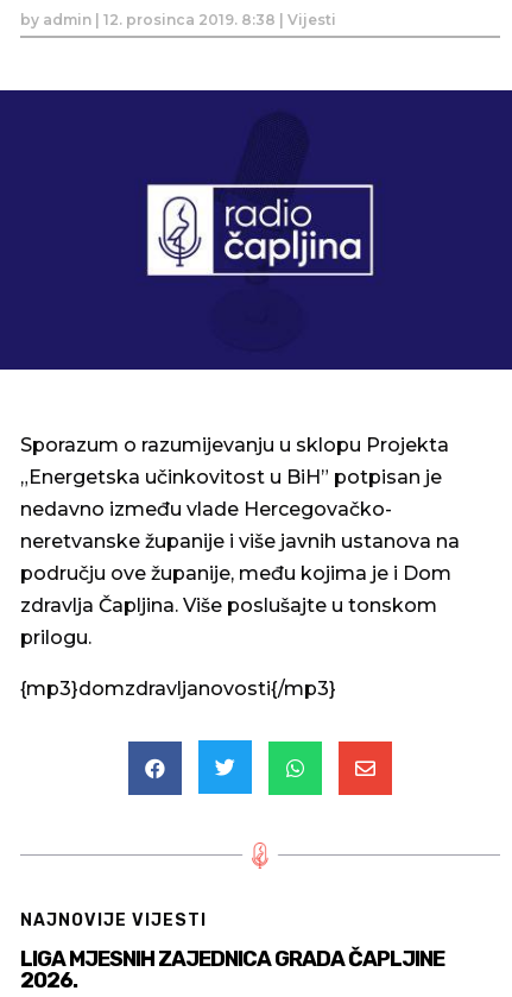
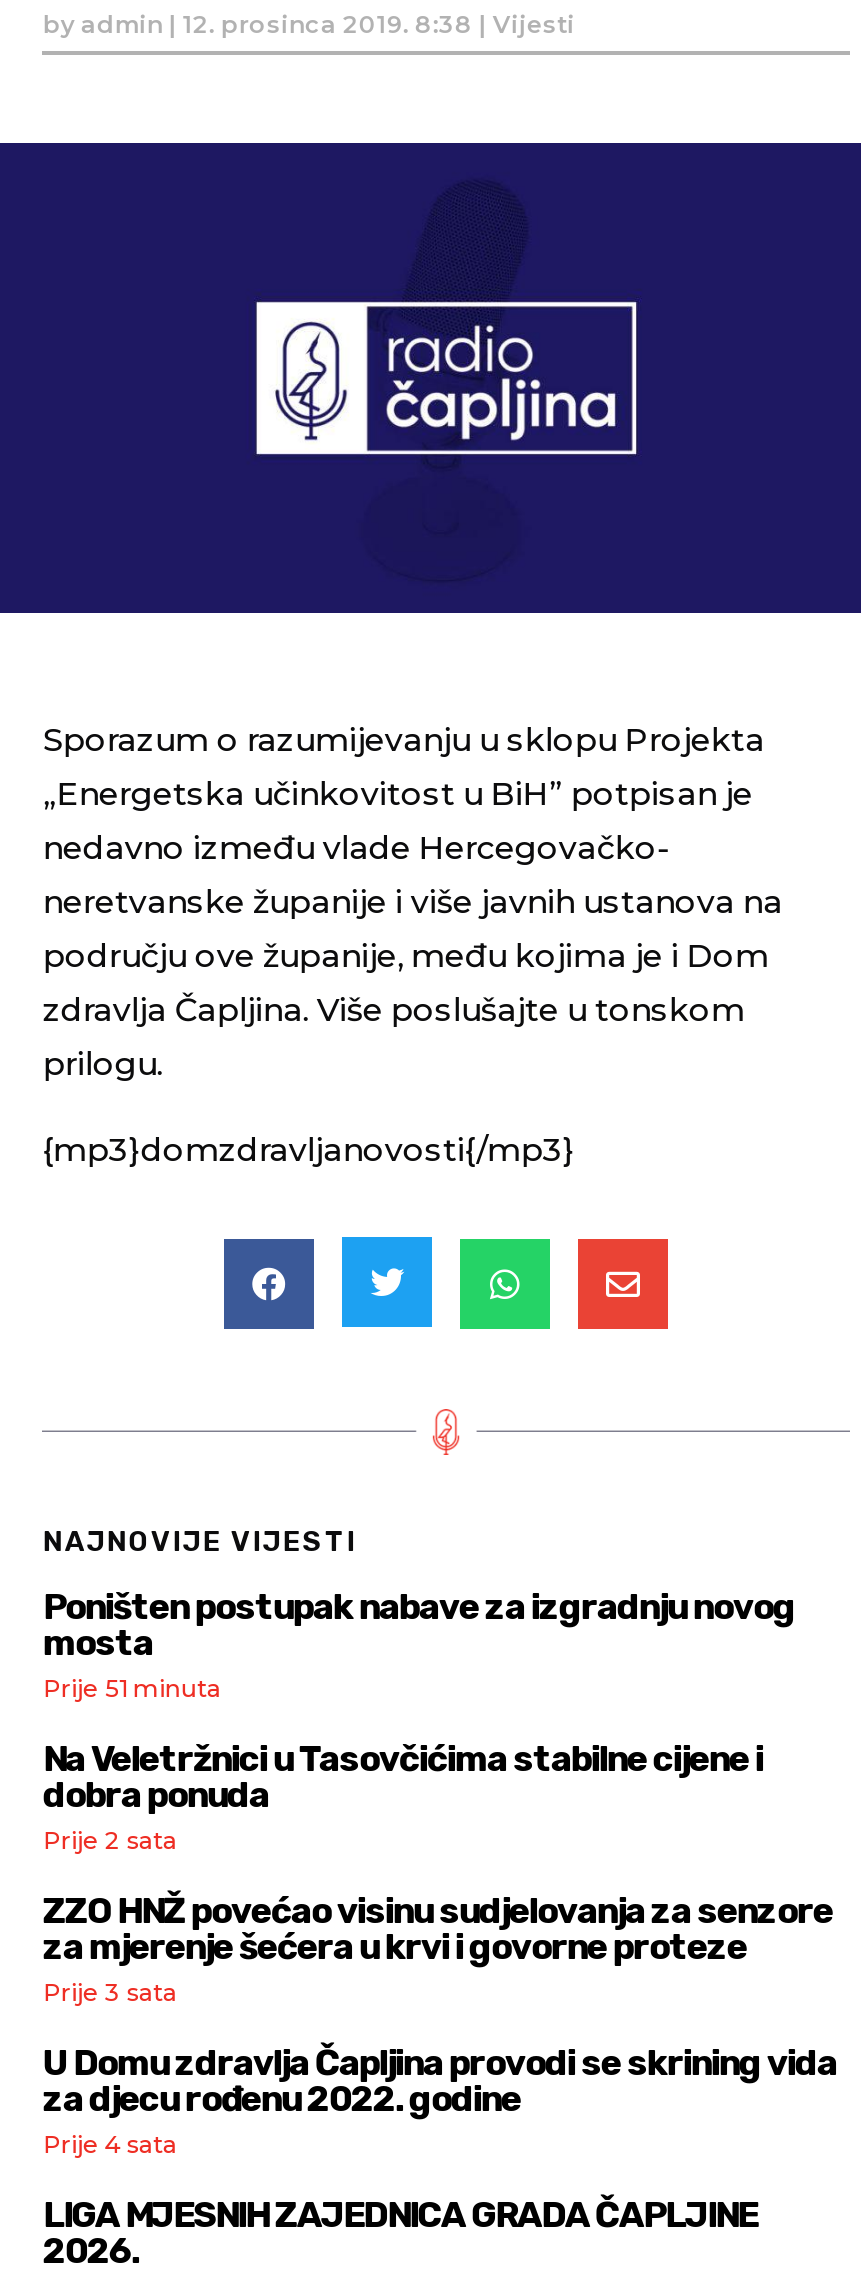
none -> [43,1584,837,2158] Poništen postupak nabave za izgradnju novog | mosta | Prije 51 minuta | Na Veletržnici u Tasovčićima stabilne cijene i | dobra ponuda | Prije 2 sata | ZZO HNŽ povećao visinu sudjelovanja za senzore | za mjerenje šećera u krvi i govorne proteze | Prije 3 sata | U Domu zdravlja Čapljina provodi se skrining vida | za djecu rođenu 2022. godine | Prije 4 sata

